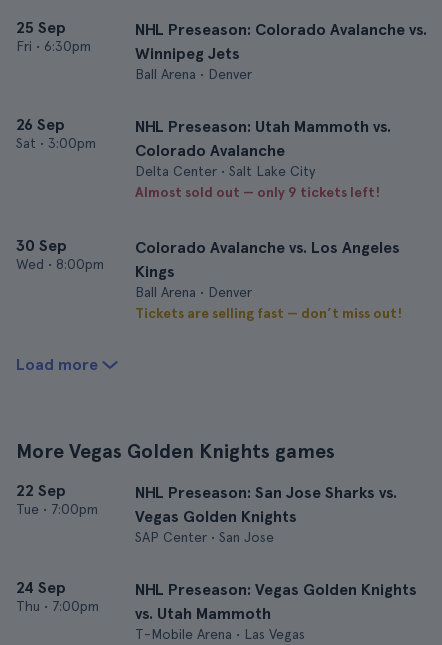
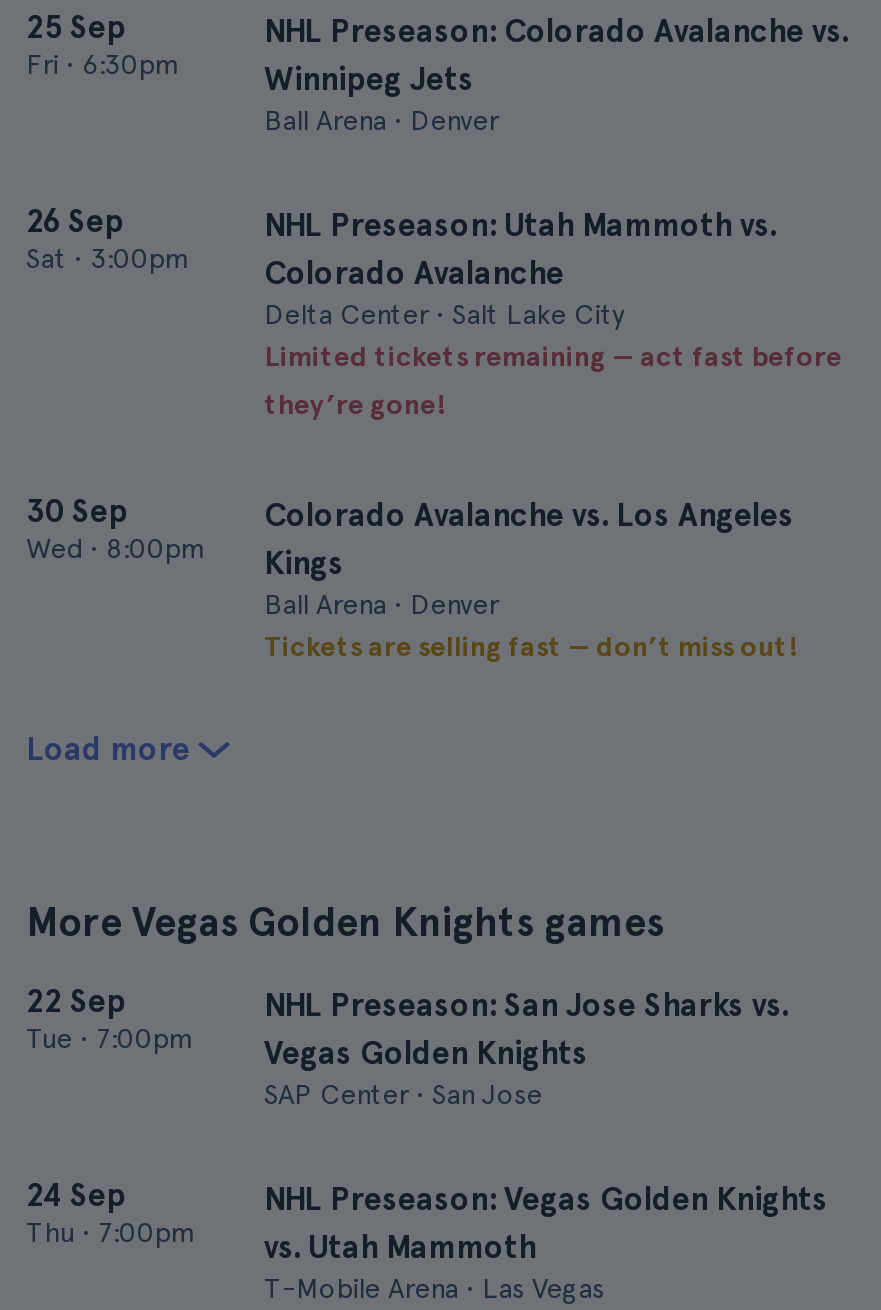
[135,184,380,200] Almost sold out — only 9 tickets left! -> [264,340,842,420] Limited tickets remaining — act fast before | they’re gone!

